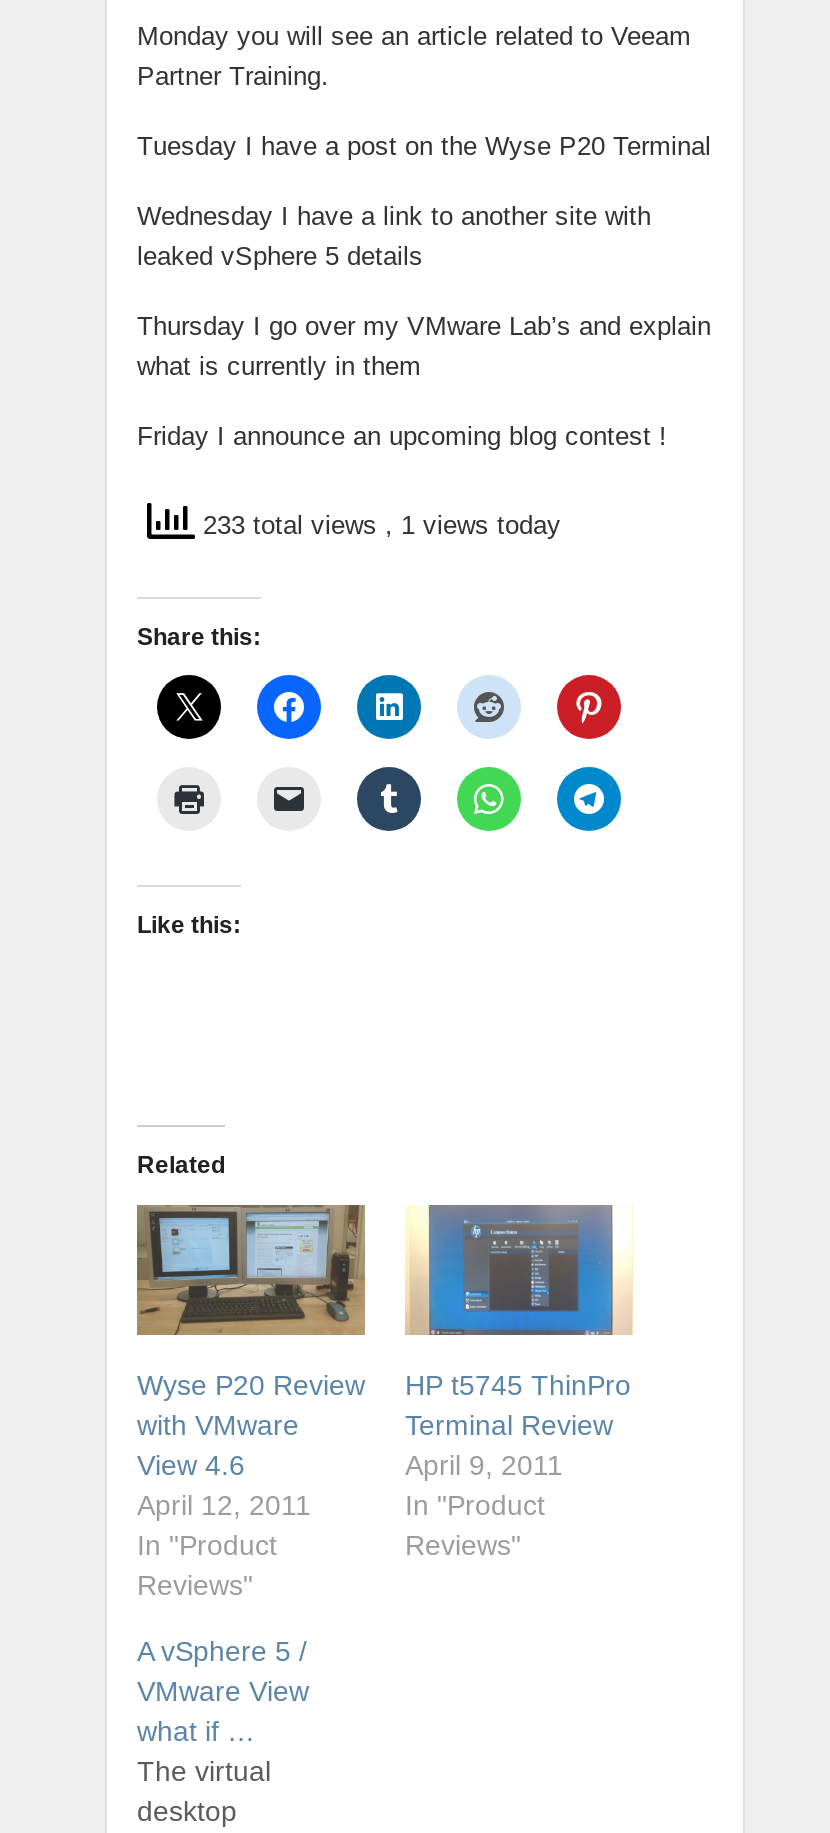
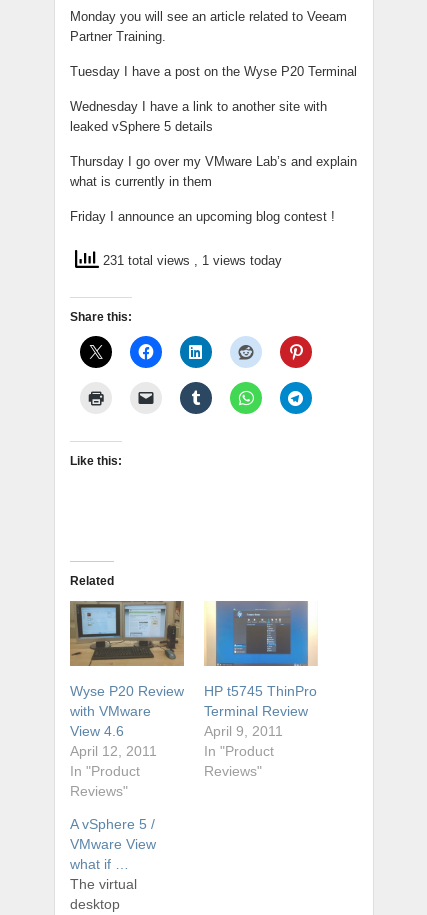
[195,510,561,540] 233 total views, 1 views today -> [99,254,282,269] 231 total views, 1 views today

